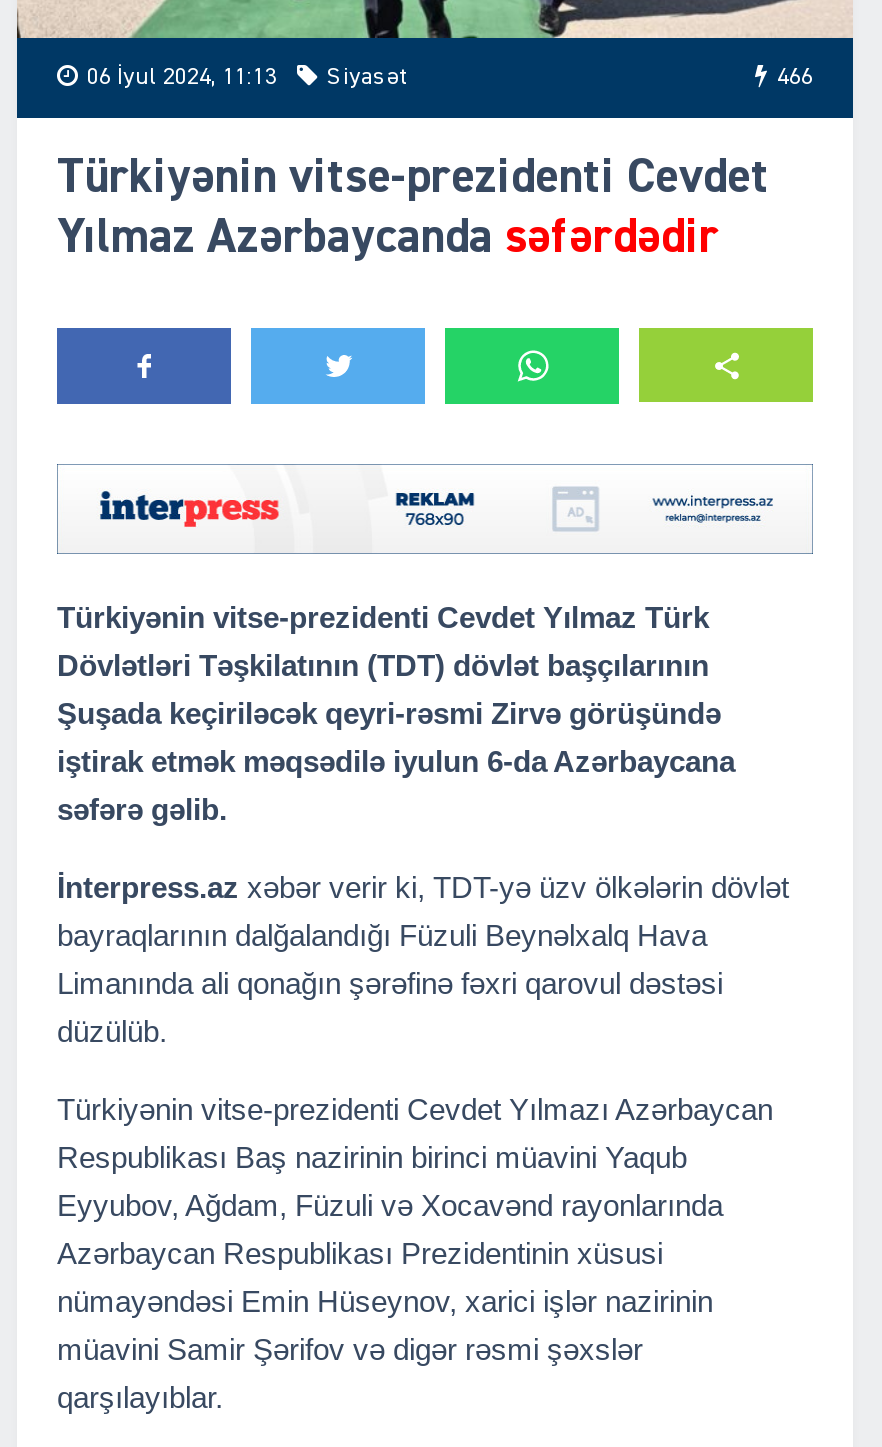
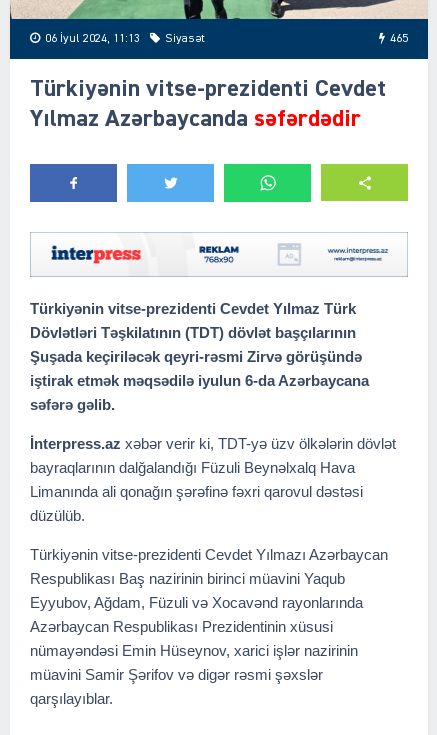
[777,67,813,91] 466 -> [390,33,408,45] 465

